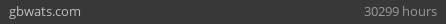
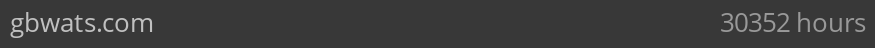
[364,2,437,20] 30299 hours -> [720,5,866,41] 30352 hours

